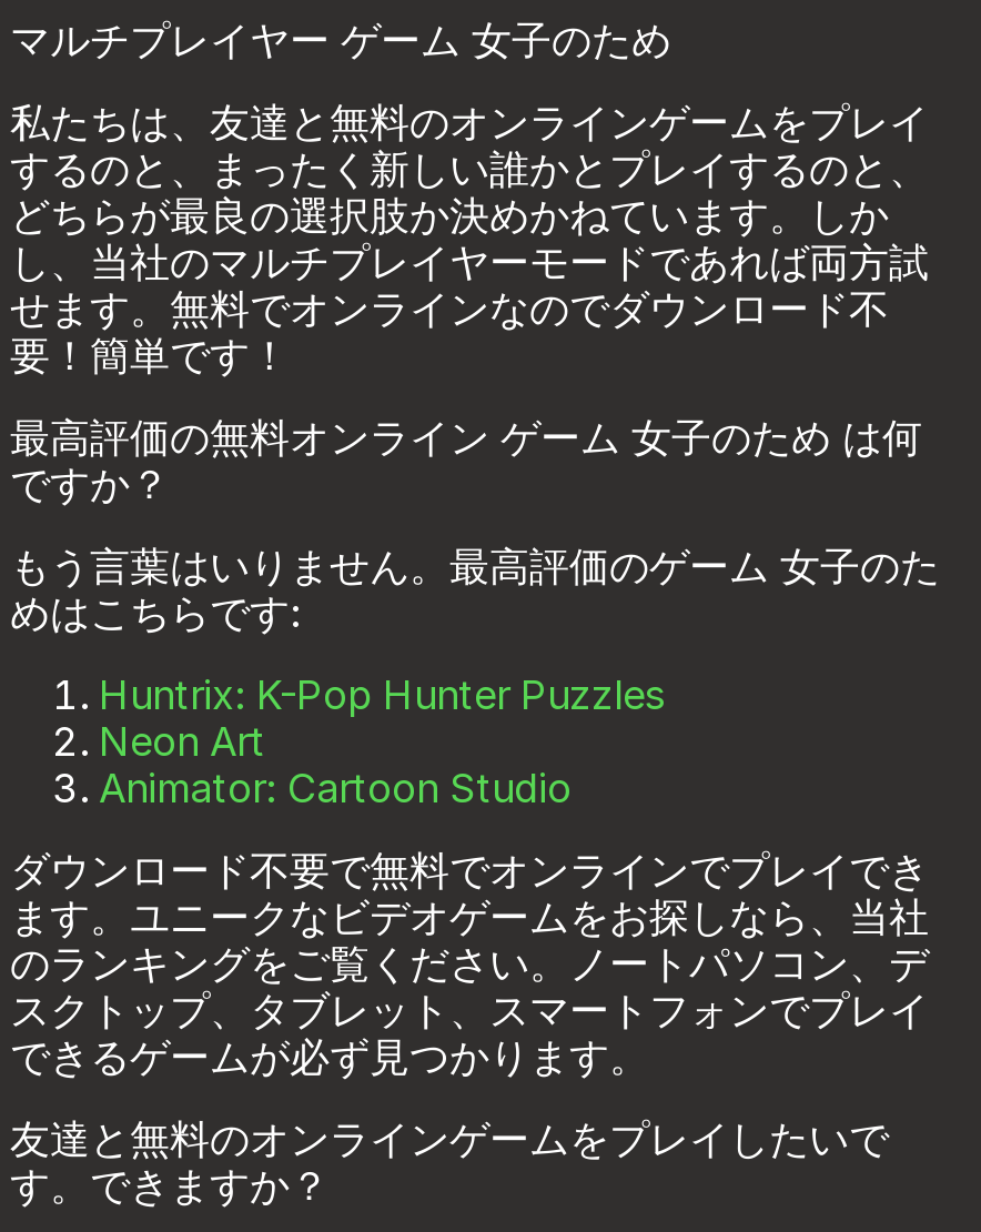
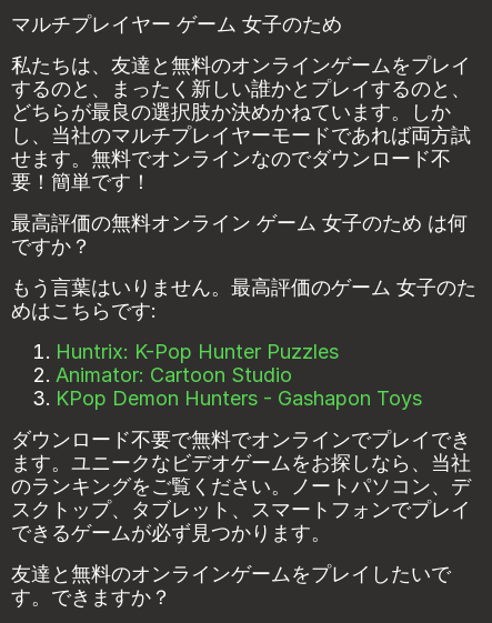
[99,719,265,765] Neon Art -> none
moved [99,765,572,812] -> [56,363,292,387]: Animator: Cartoon Studio
none -> [56,387,422,410] KPop Demon Hunters - Gashapon Toys

